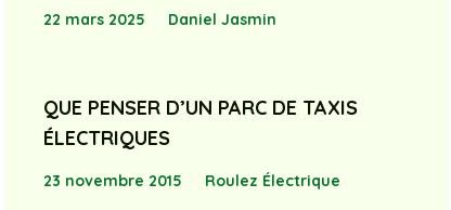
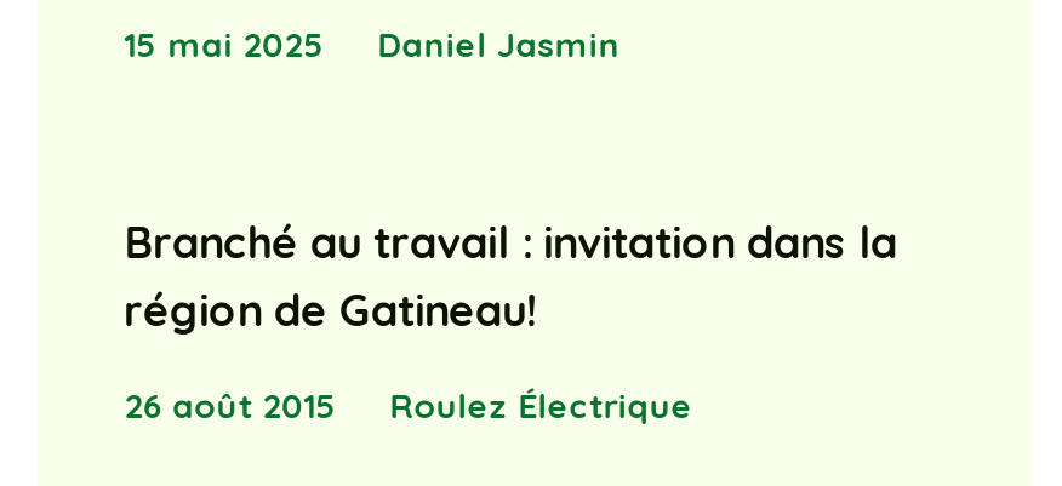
[43,10,277,29] 22 mars 2025 Daniel Jasmin -> [124,23,620,66] 15 mai 2025 Daniel Jasmin
[43,95,357,150] QUE PENSER D’UN PARC DE TAXIS | ÉLECTRIQUES -> [124,214,898,338] Branché au travail : invitation dans la | région de Gatineau!
[43,171,341,190] 23 novembre 2015 Roulez Électrique -> [124,383,693,427] 26 août 2015 Roulez Électrique

